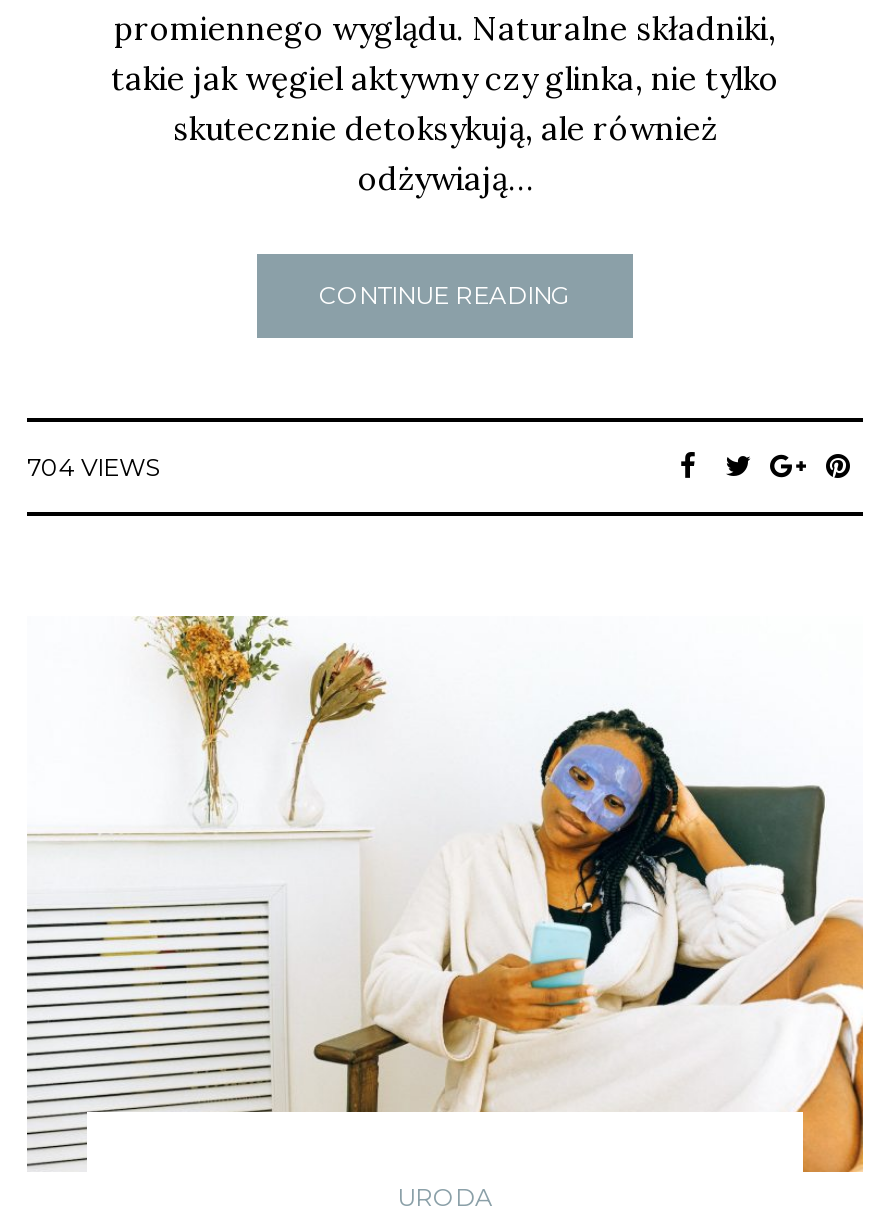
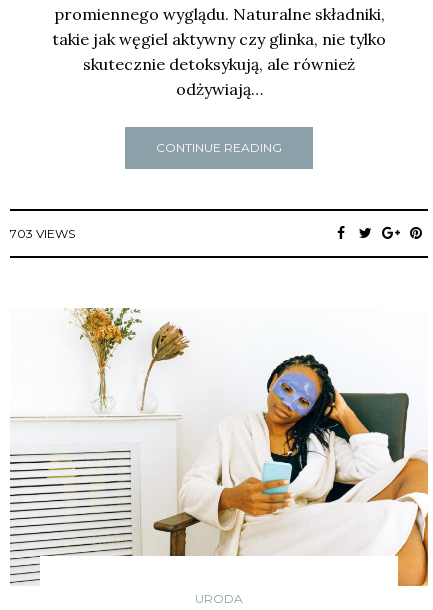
[27,451,159,481] 704 VIEWS -> [10,226,75,241] 703 VIEWS

